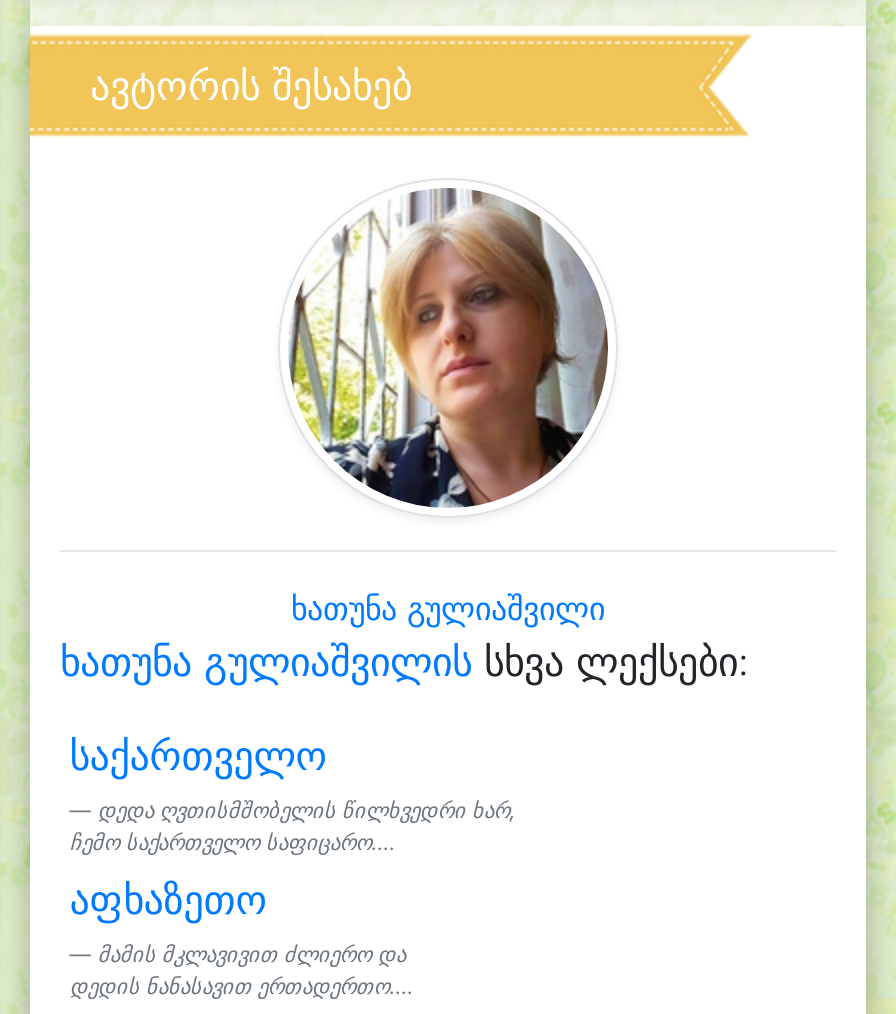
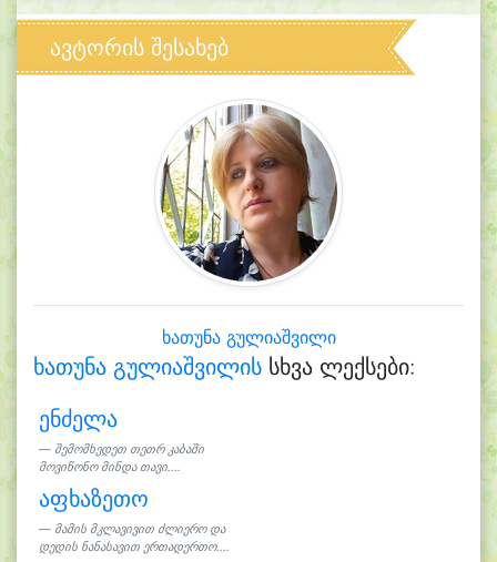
[70,732,516,856] საქართველო | დედა ღვთისმშობელის წილხვედრი ხარ, | ჩემო საქართველო საფიცარო.... -> [39,406,204,474] ენძელა | შემომხედეთ თეთრ კაბაში | მოვიწონო მინდა თავი....

